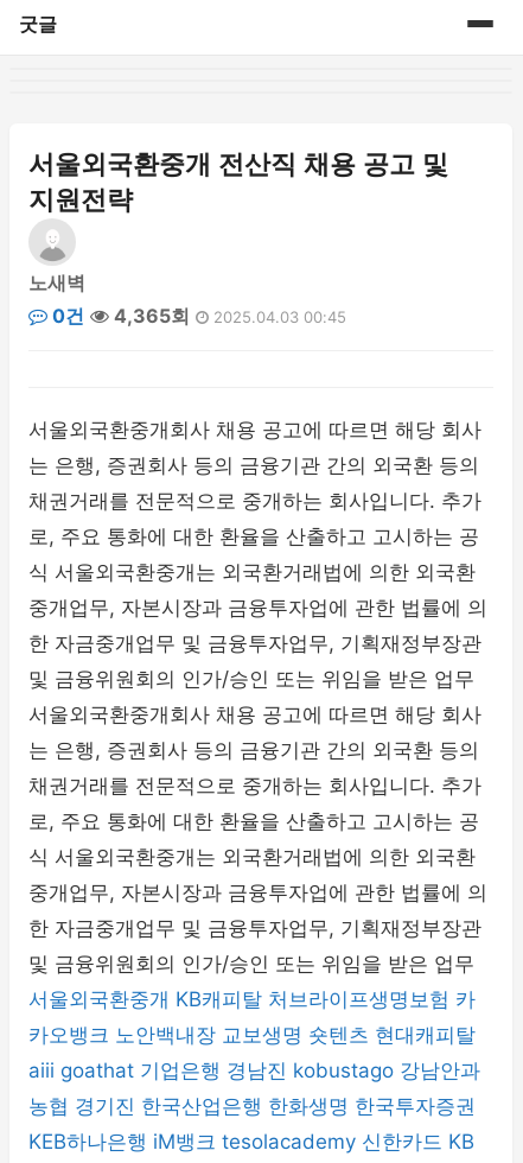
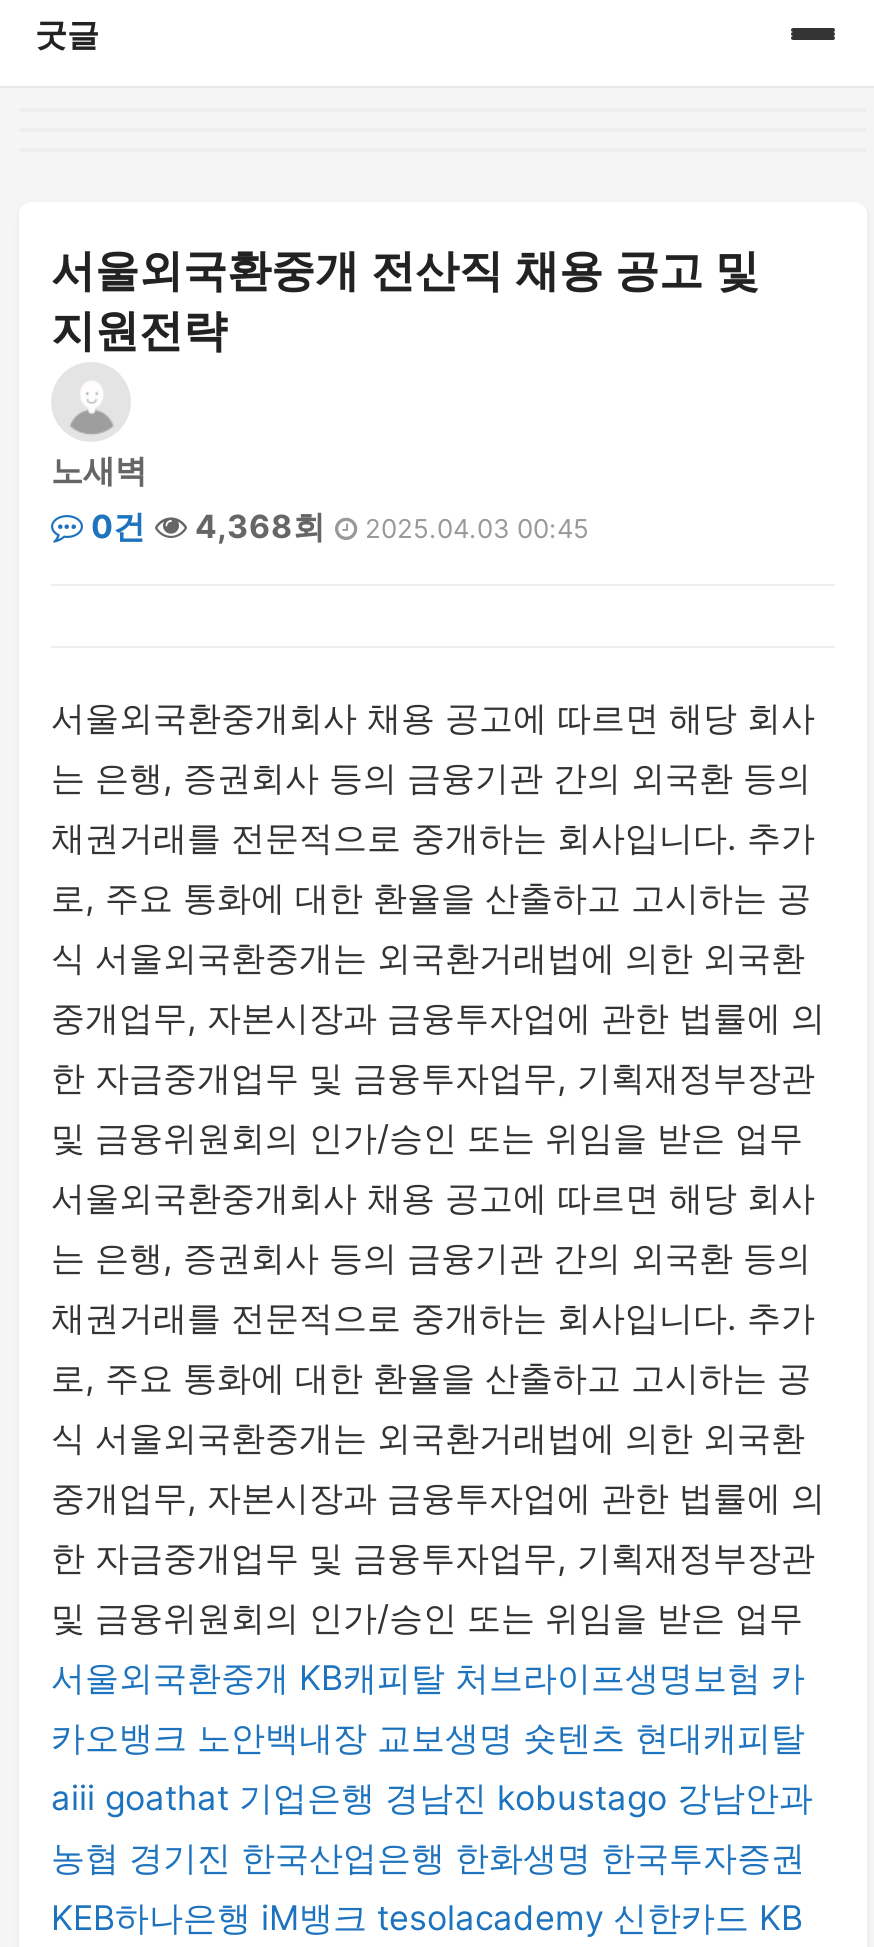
[47,304,346,328] 0건 4,365회 2025.04.03 00:45 -> [83,506,589,546] 0건 4,368회 2025.04.03 00:45

